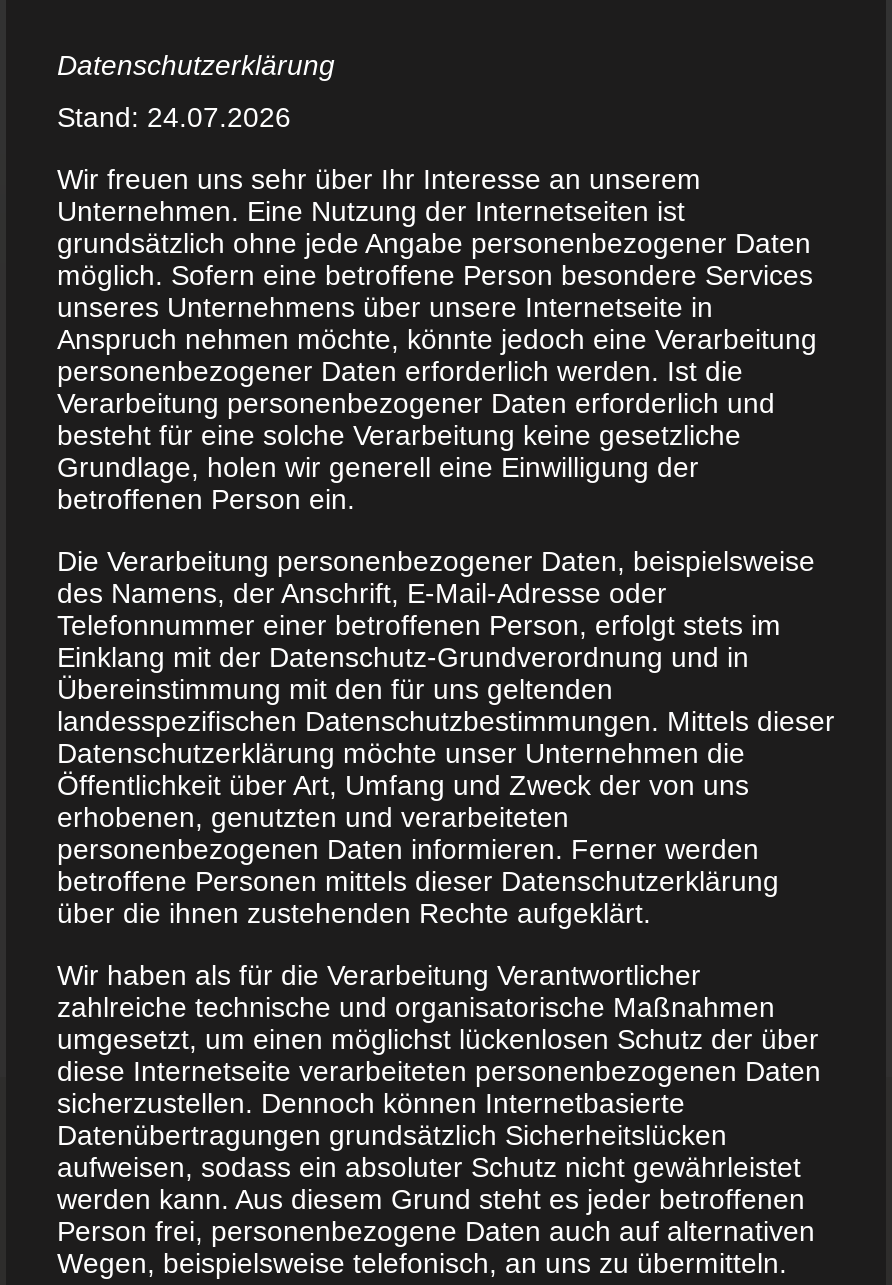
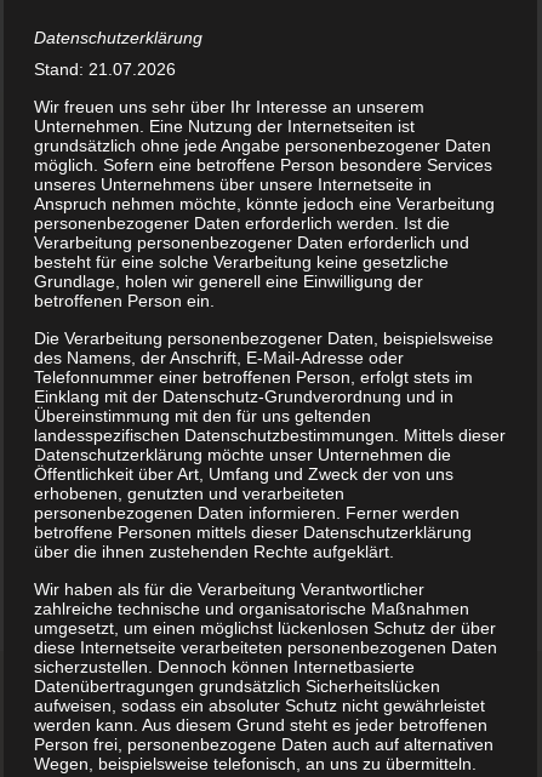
[57,101,291,133] Stand: 24.07.2026 -> [35,59,176,79] Stand: 21.07.2026

